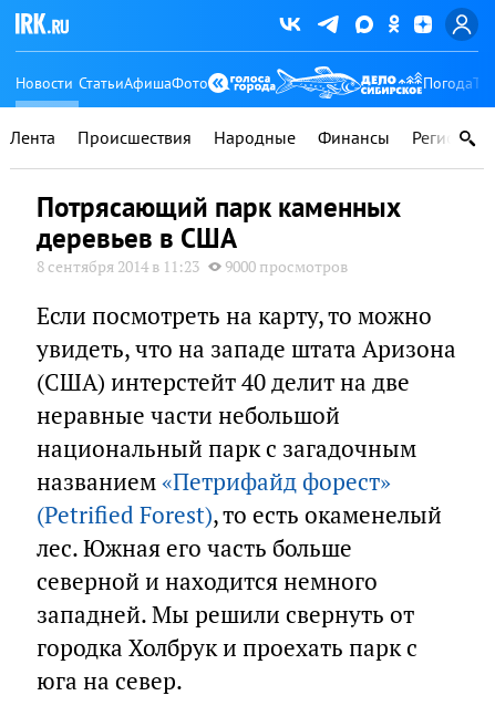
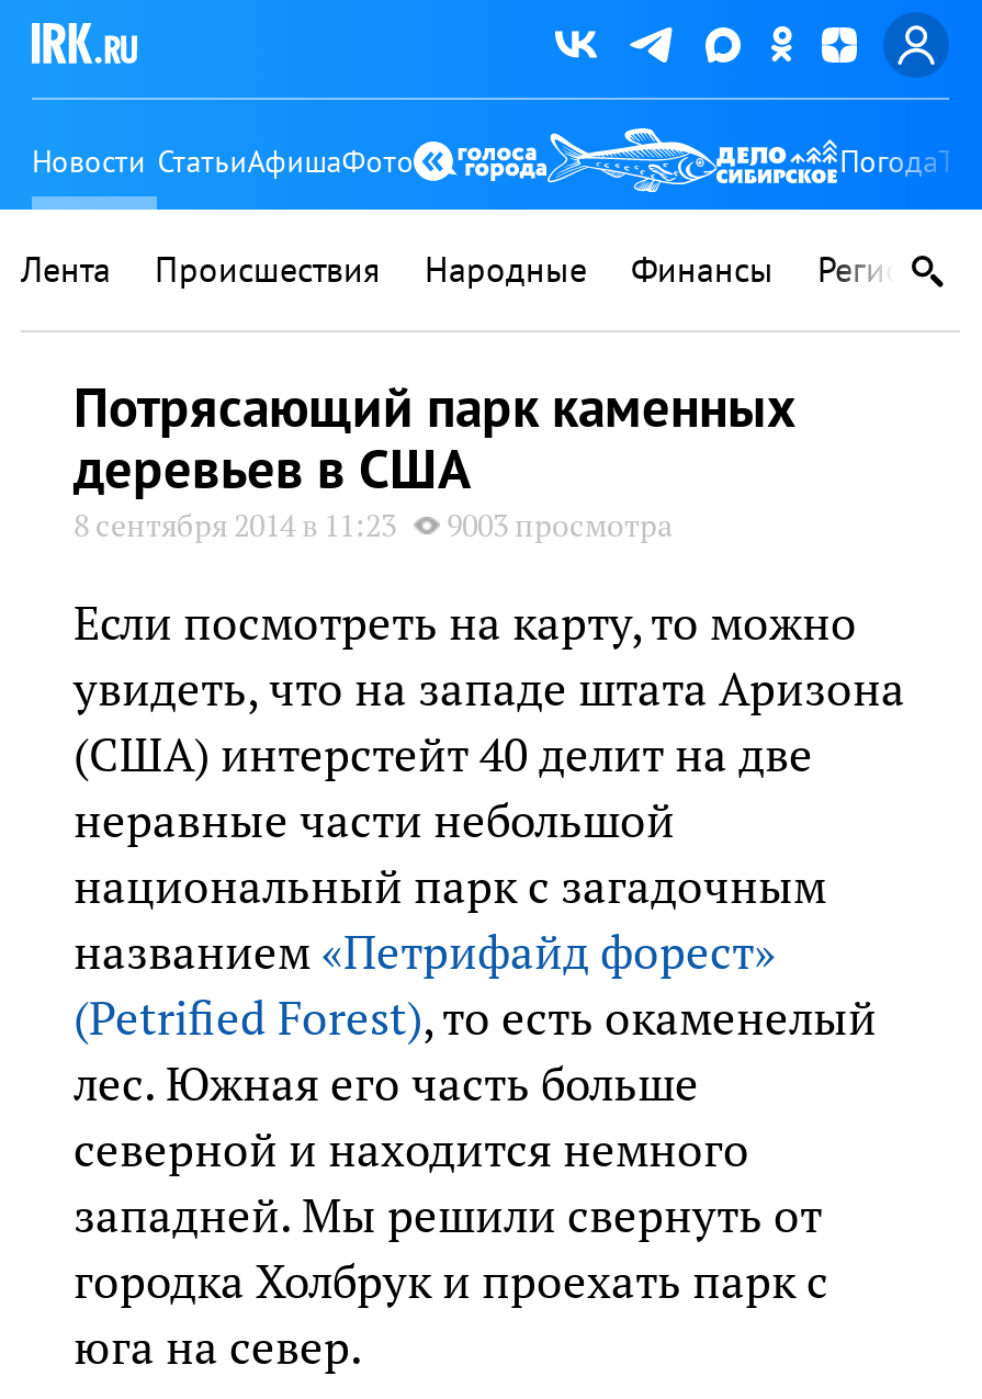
[37,257,348,277] 8 сентября 2014 в 11:23 9000 просмотров -> [74,506,673,545] 8 сентября 2014 в 11:23 9003 просмотра

